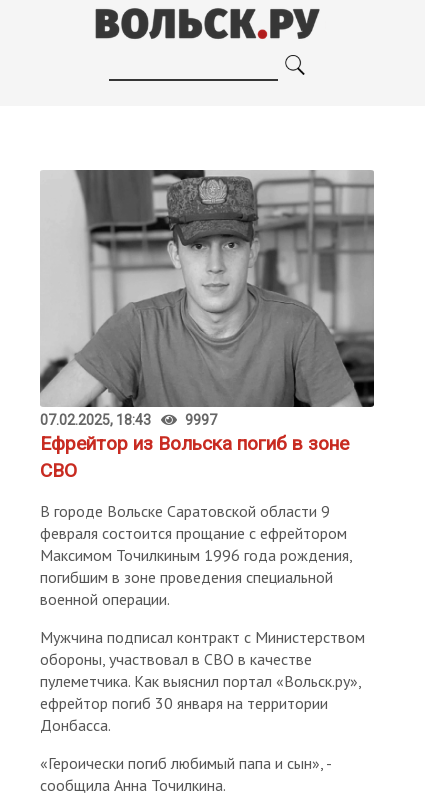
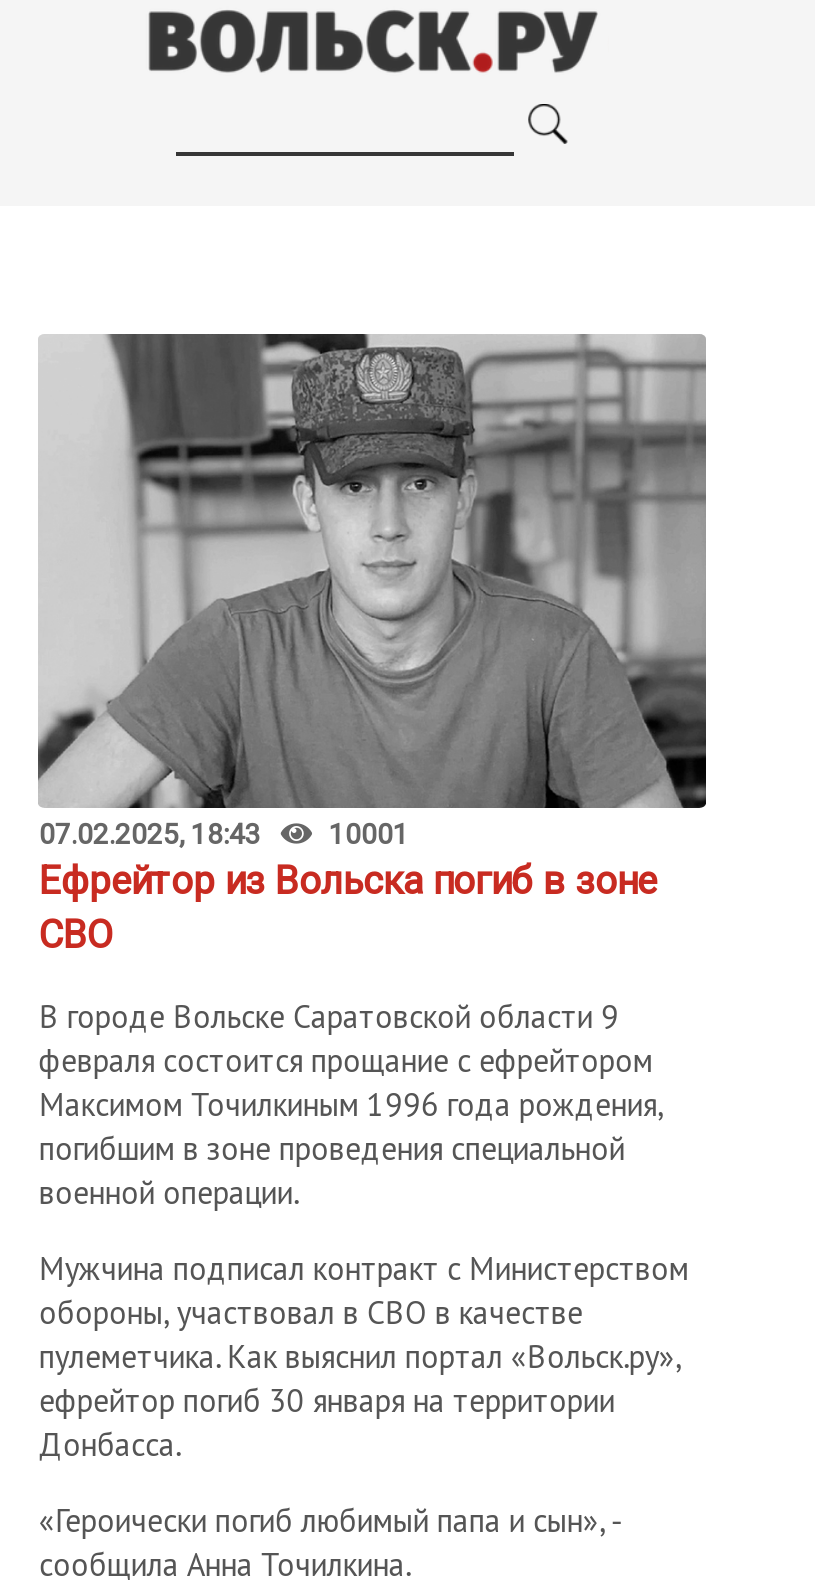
[185,412,217,428] 9997 -> [329,819,409,851] 10001

